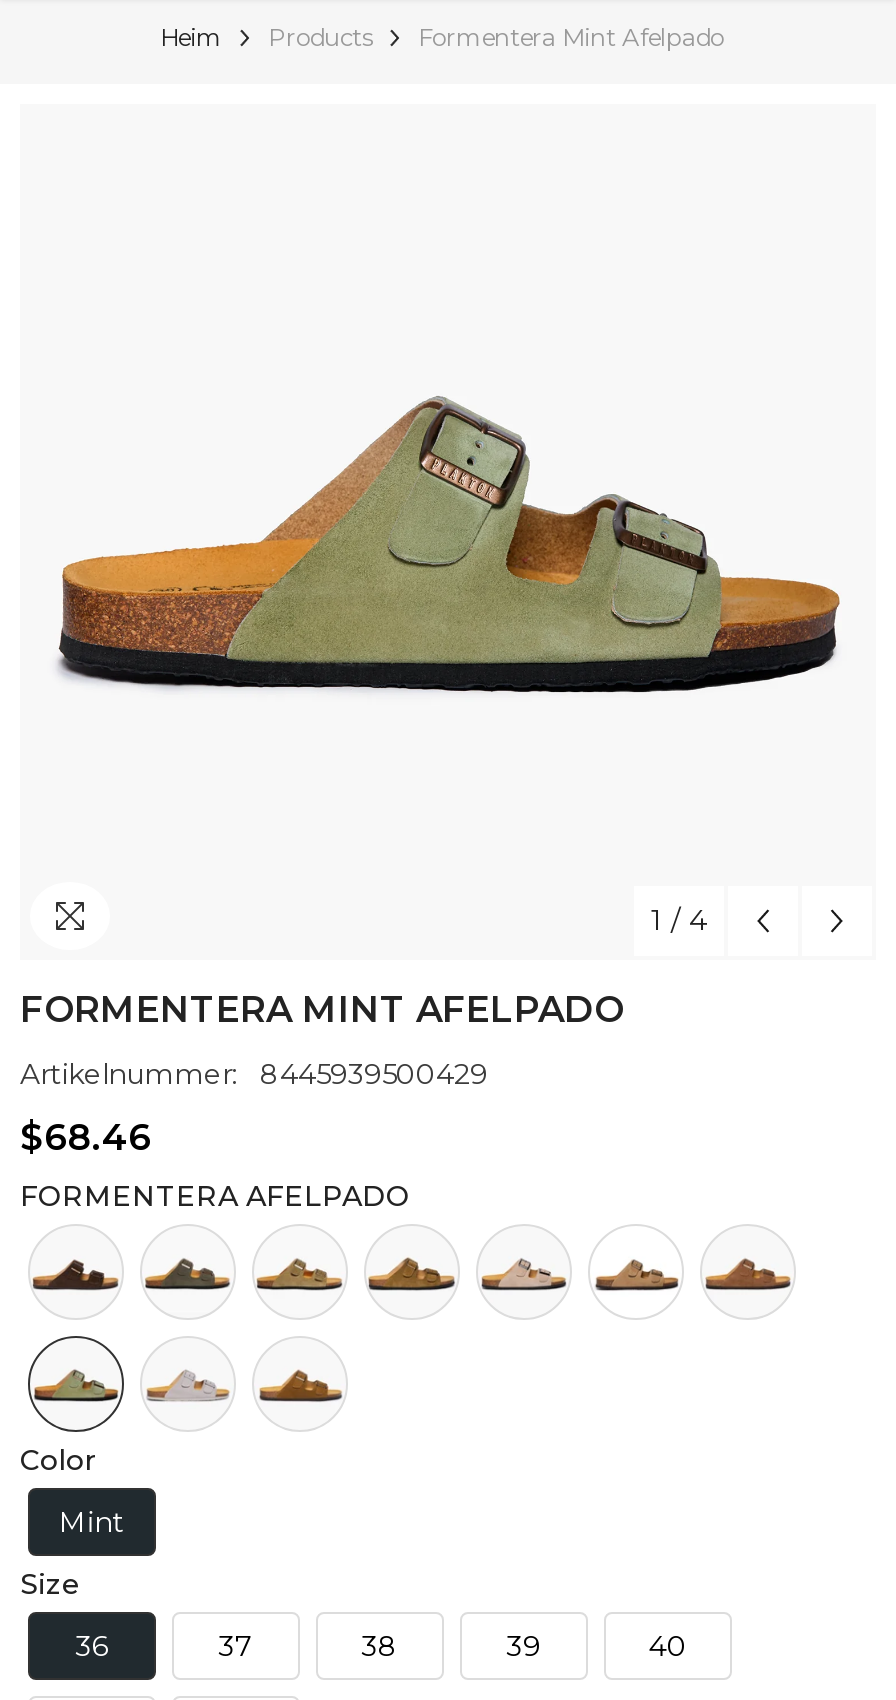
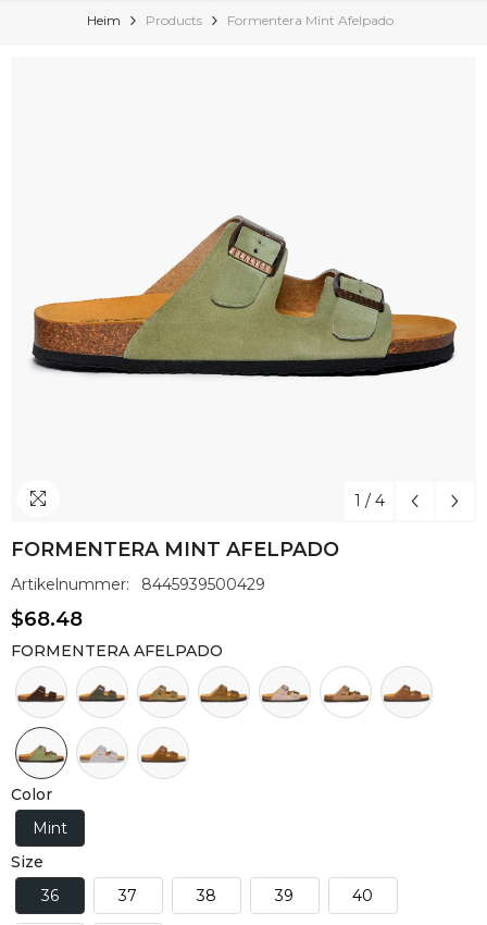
[20,1115,152,1159] $68.46 -> [11,607,83,631] $68.48

